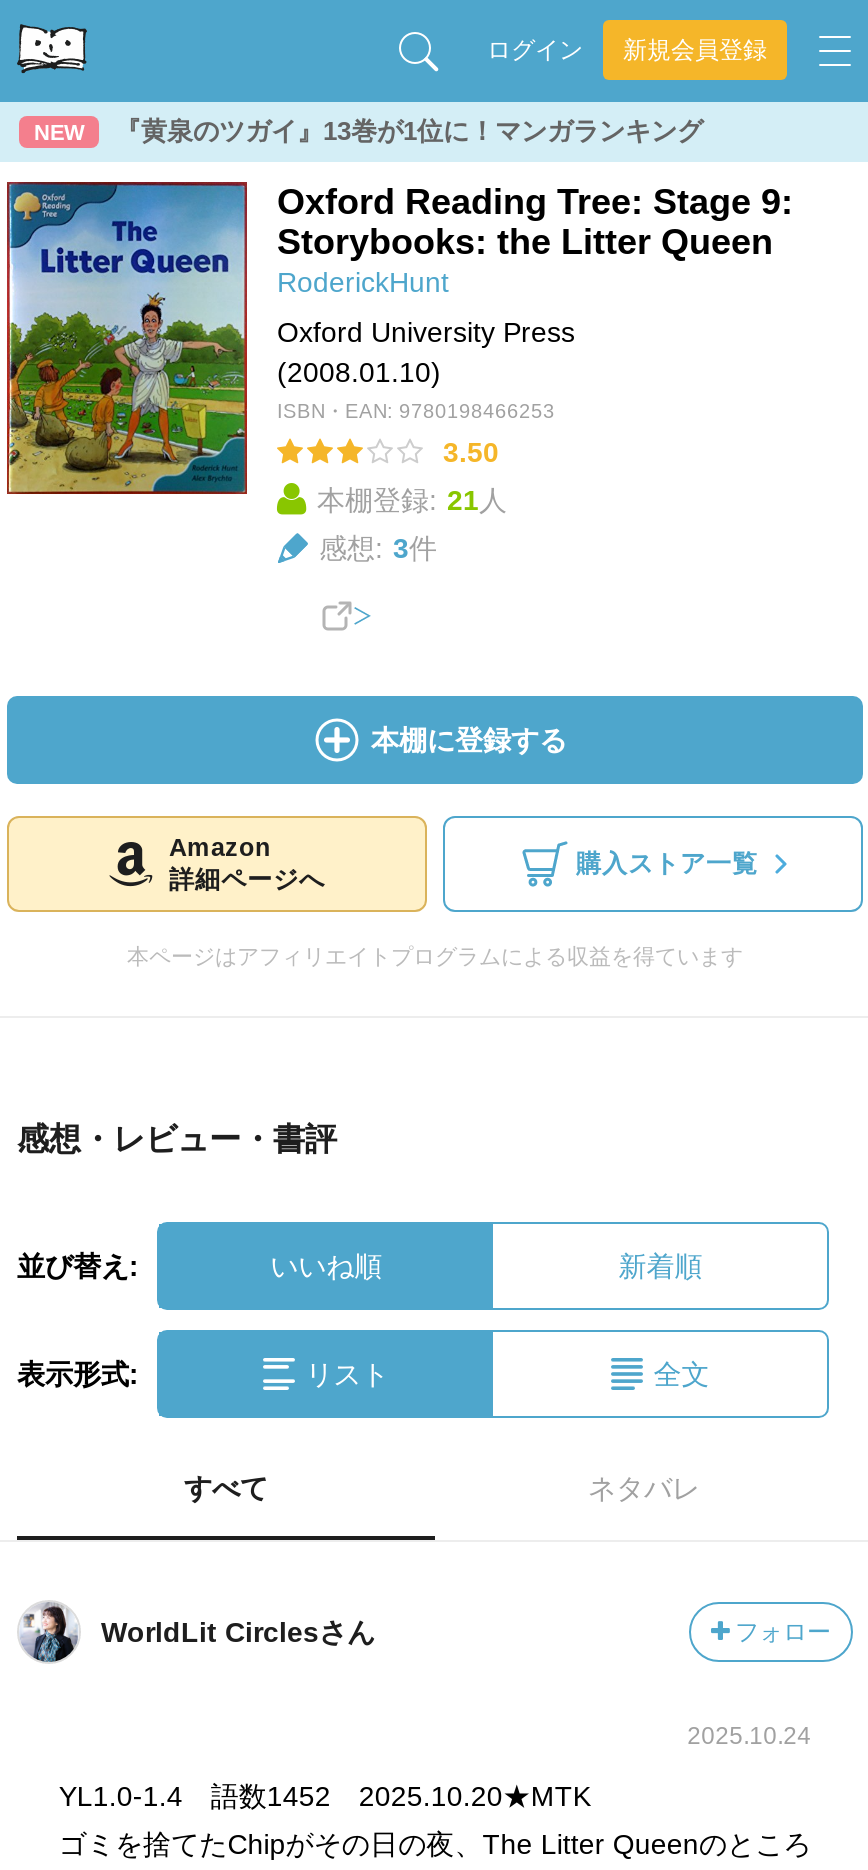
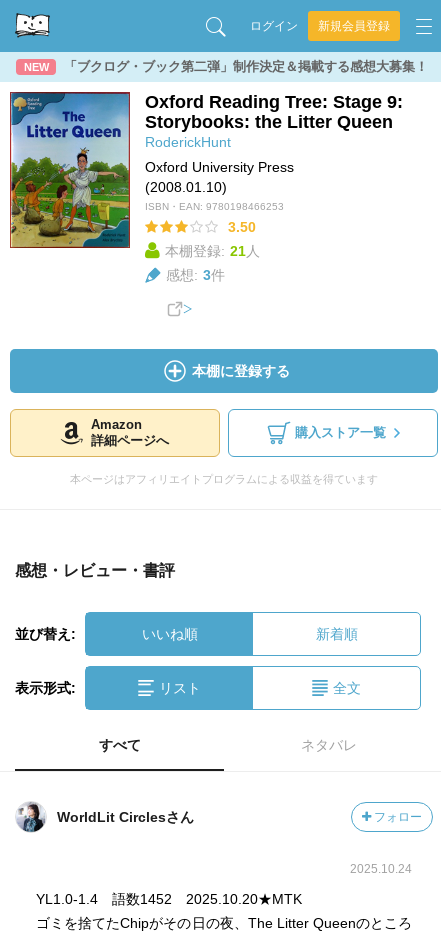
[115,116,703,146] 『黄泉のツガイ』13巻が1位に！マンガランキング -> [64,59,428,74] 「ブクログ・ブック第二弾」制作決定＆掲載する感想大募集！

